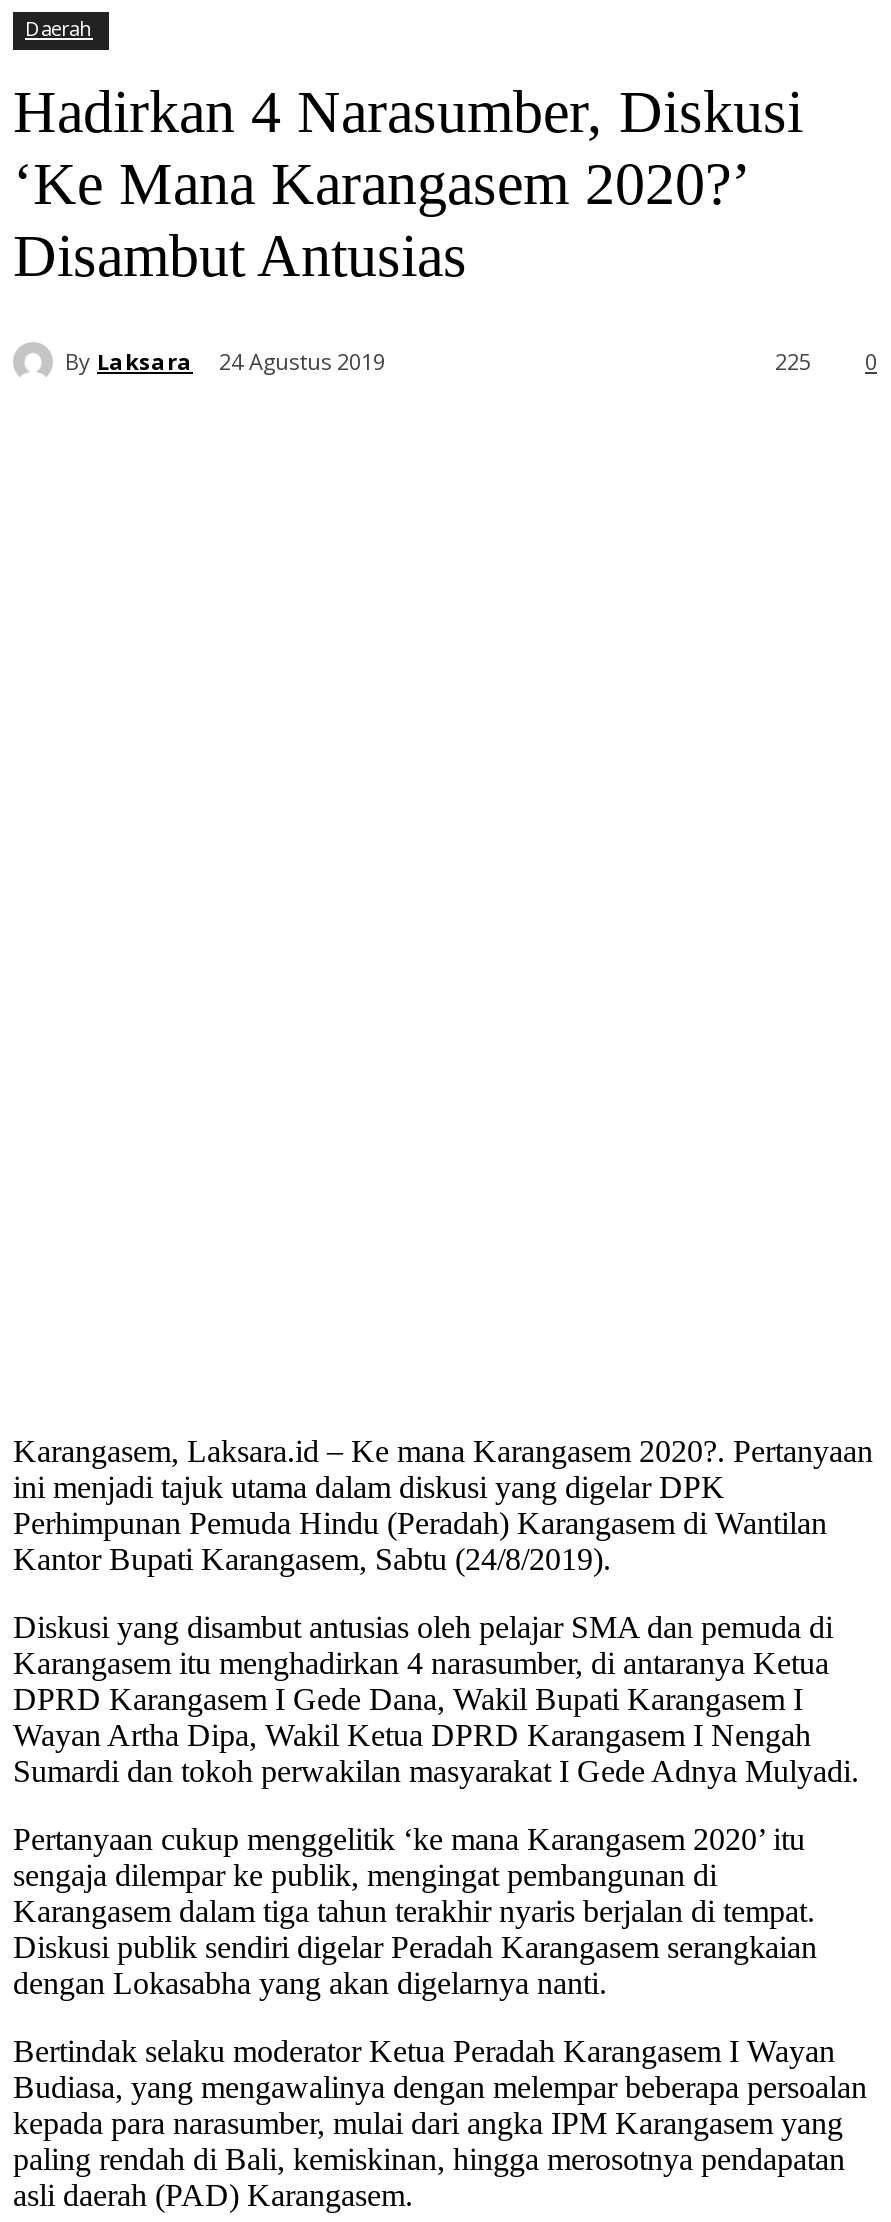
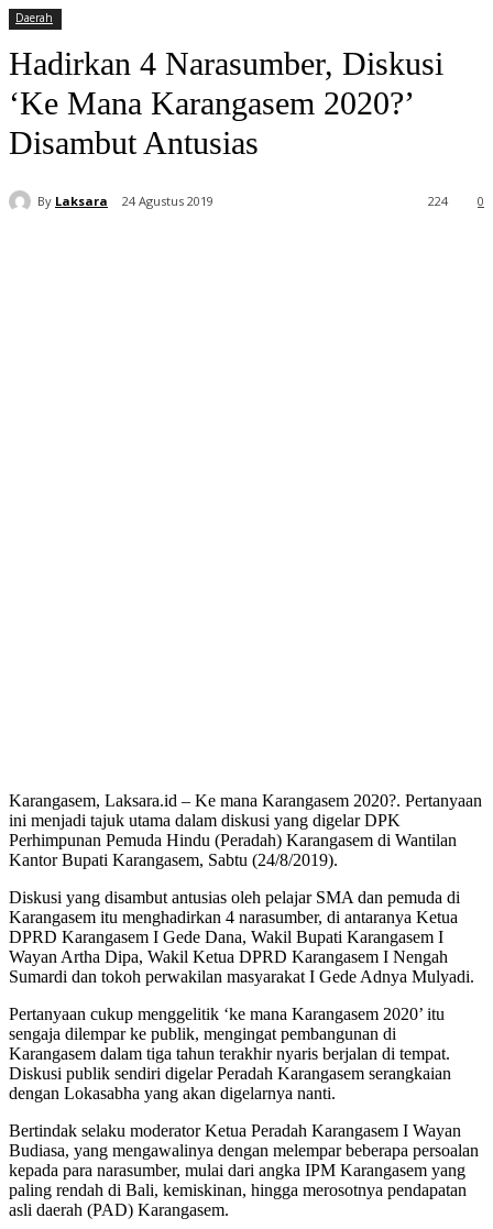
[775,346,877,376] 225 0 -> [428,193,484,209] 224 0

